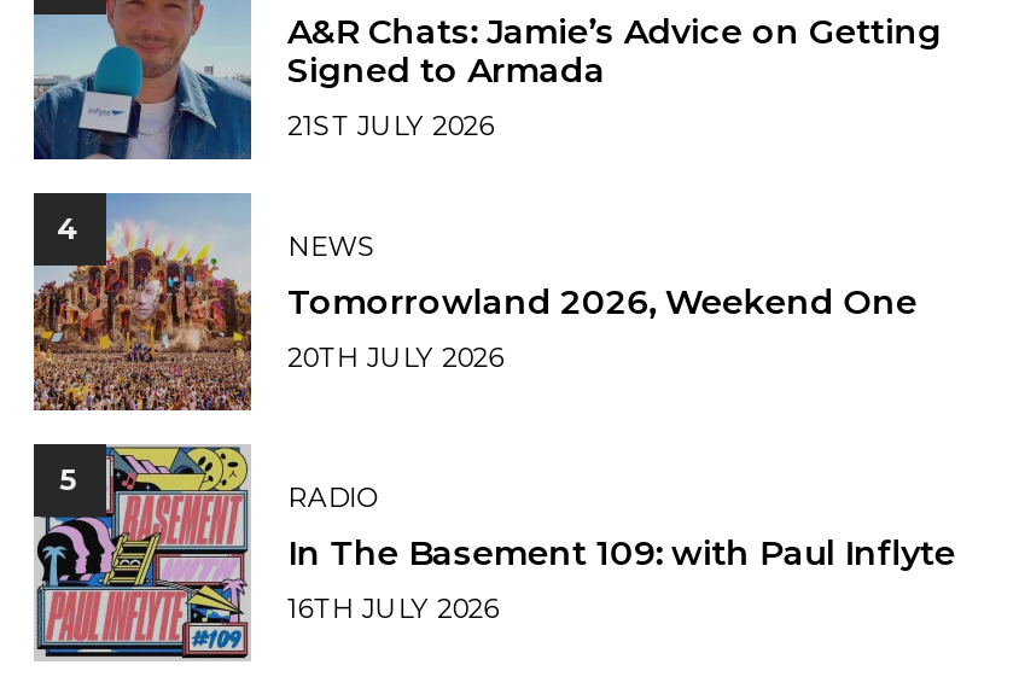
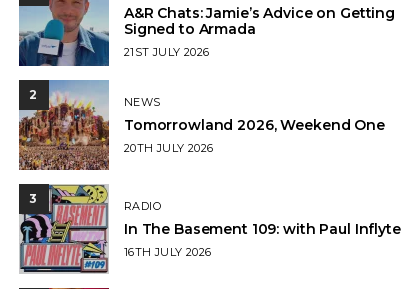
[57,211,83,247] 4 -> [29,87,39,102] 2
[59,462,81,498] 5 -> [29,191,39,206] 3

